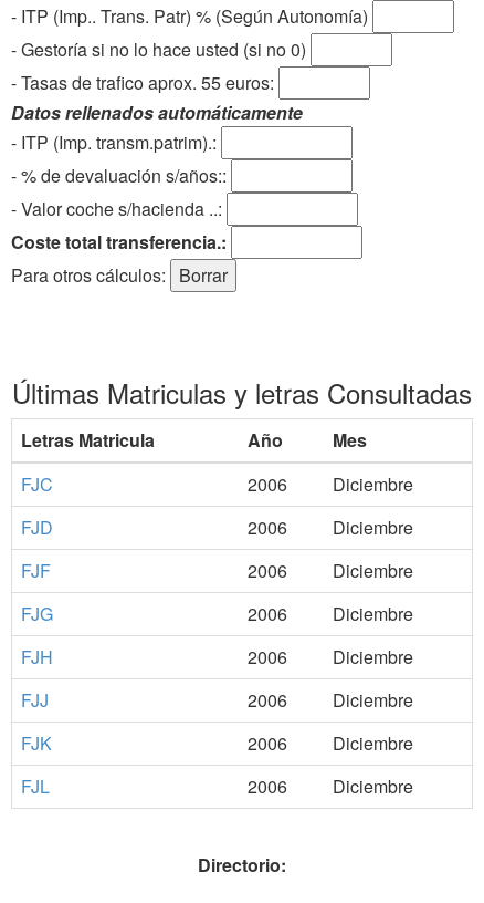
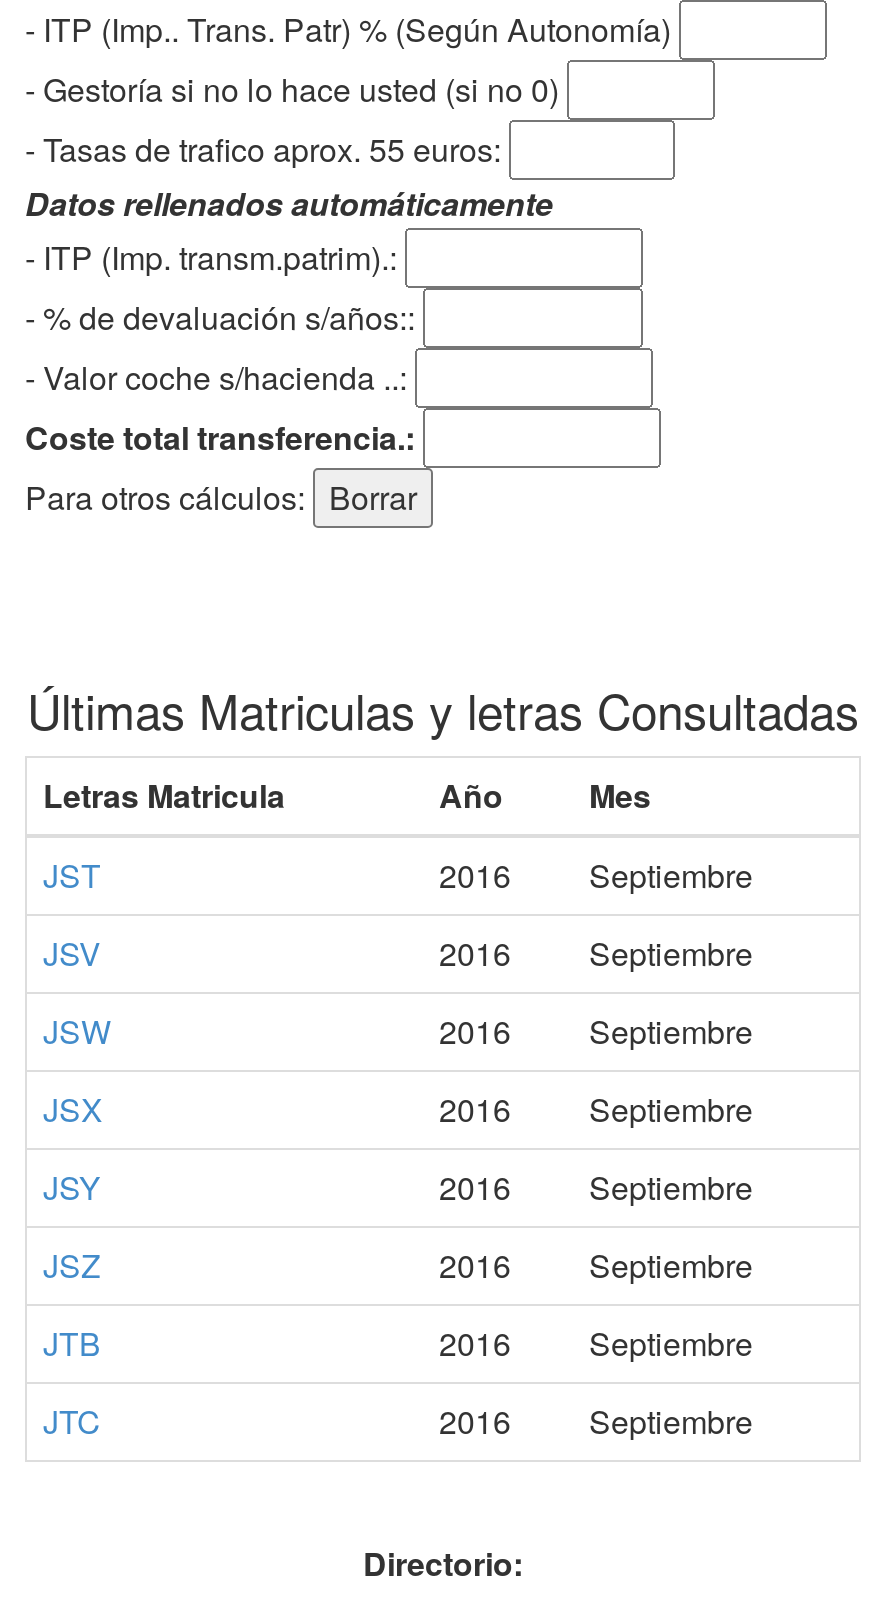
[21,471,413,497] FJC | 2006 | Diciembre -> [43,851,753,897] JST | 2016 | Septiembre
[21,514,413,540] FJD | 2006 | Diciembre -> [43,929,753,975] JSV | 2016 | Septiembre
[21,557,413,583] FJF | 2006 | Diciembre -> [43,1007,753,1053] JSW | 2016 | Septiembre
[21,601,413,626] FJG | 2006 | Diciembre -> [43,1085,753,1131] JSX | 2016 | Septiembre
[21,644,413,669] FJH | 2006 | Diciembre -> [43,1163,753,1209] JSY | 2016 | Septiembre
[21,687,413,712] FJJ | 2006 | Diciembre -> [43,1241,753,1287] JSZ | 2016 | Septiembre
[21,730,413,755] FJK | 2006 | Diciembre -> [43,1319,753,1365] JTB | 2016 | Septiembre
[21,773,413,799] FJL | 2006 | Diciembre -> [43,1397,753,1443] JTC | 2016 | Septiembre

